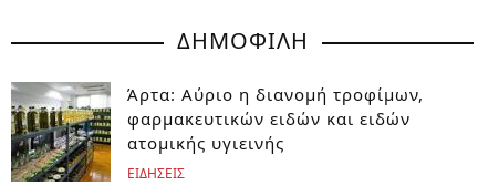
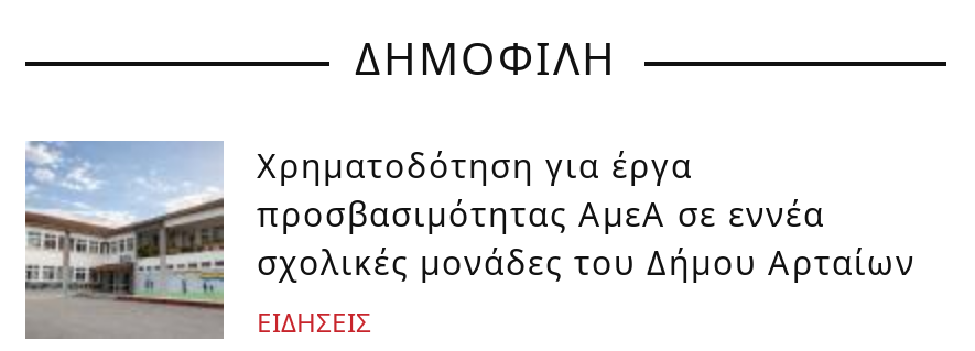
[10,82,424,183] [image] | Άρτα: Αύριο η διανομή τροφίμων, | φαρμακευτικών ειδών και ειδών | ατομικής υγιεινής -> [23,139,916,341] [image] | Χρηματοδότηση για έργα | προσβασιμότητας ΑμεΑ σε εννέα | σχολικές μονάδες του Δήμου Αρταίων

